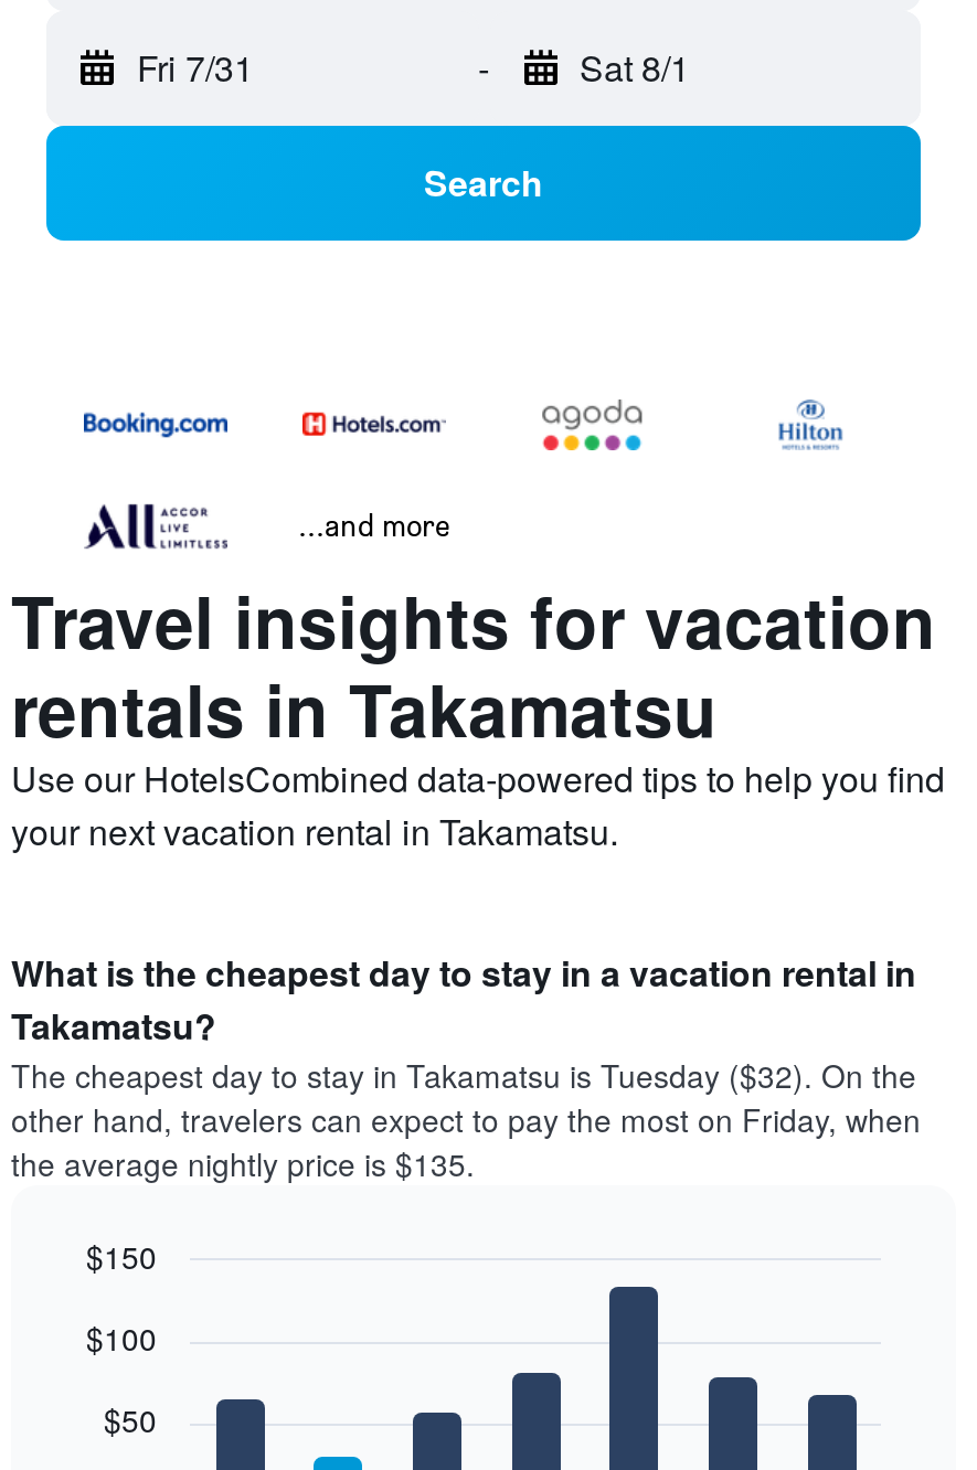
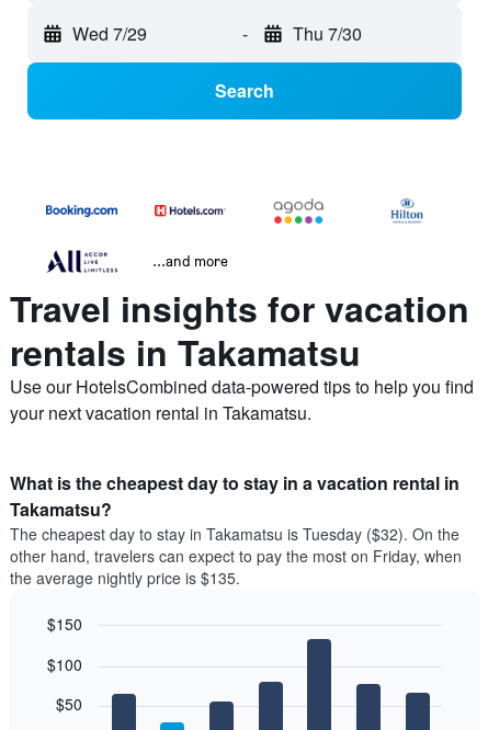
[137,42,254,93] Fri 7/31 -> [72,21,147,46] Wed 7/29
[580,42,690,93] Sat 8/1 -> [292,21,361,46] Thu 7/30

